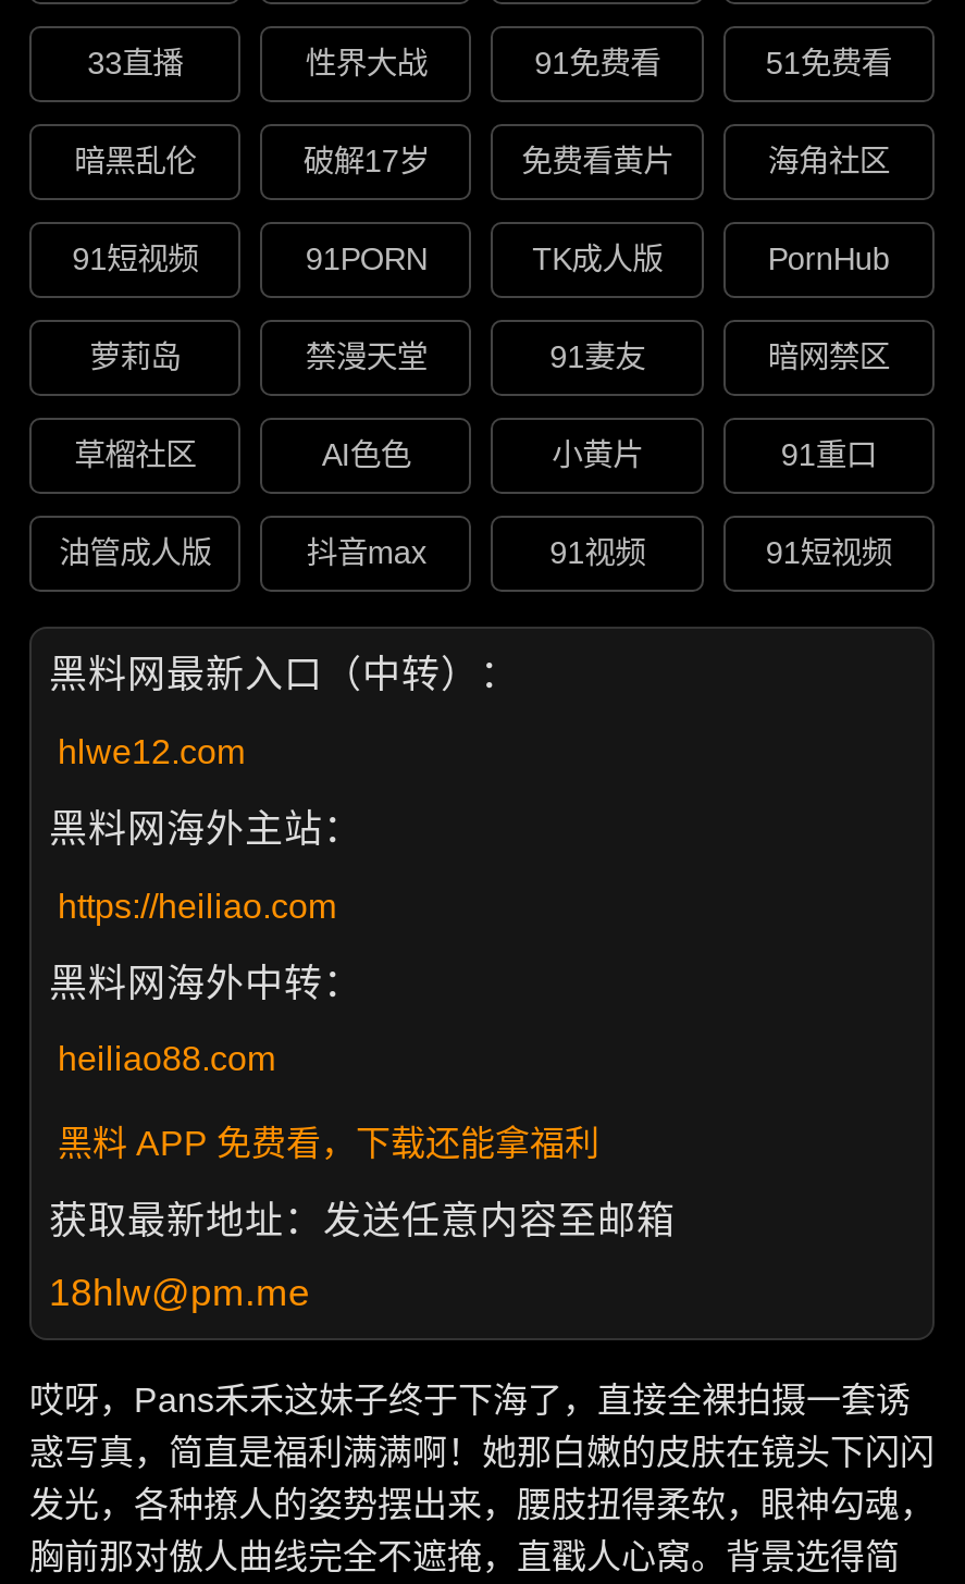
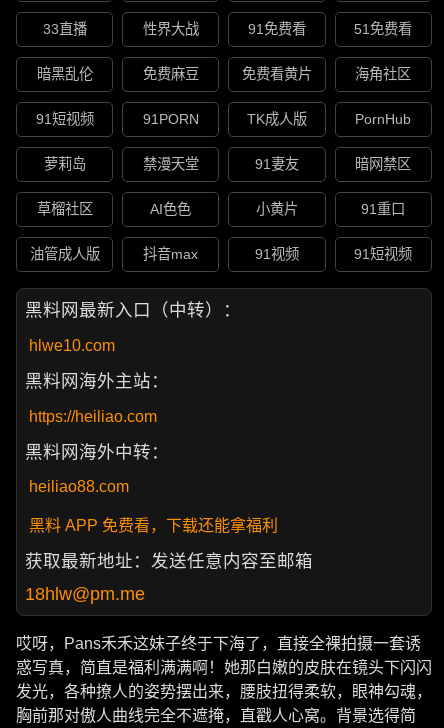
[303,144,429,179] 破解17岁 -> [143,66,199,82] 免费麻豆
[58,733,245,770] hlwe12.com -> [29,337,115,354] hlwe10.com

